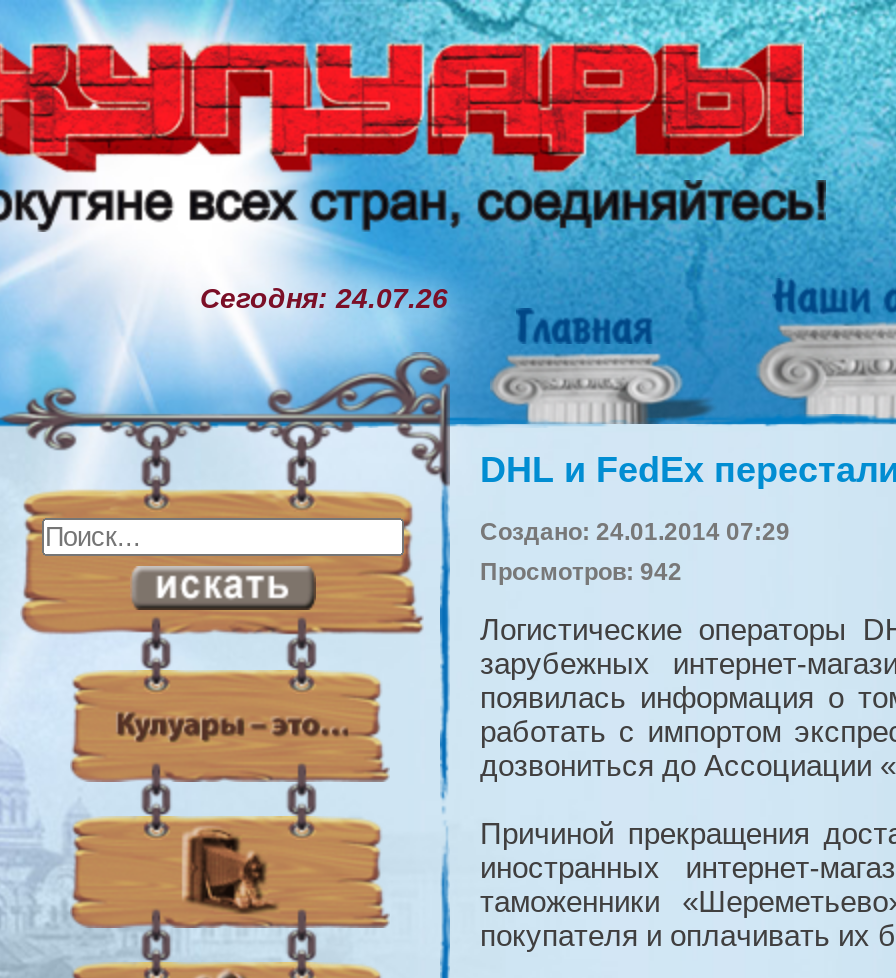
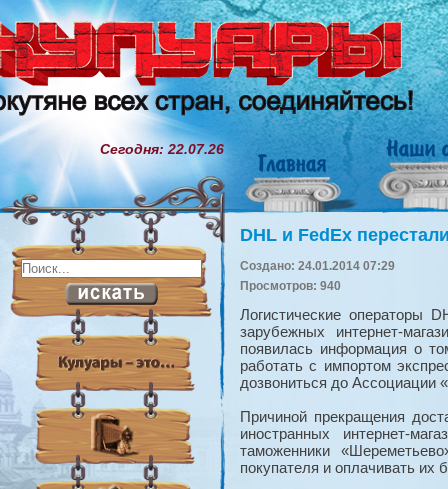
[200,282,448,314] Сегодня: 24.07.26 -> [100,141,224,157] Сегодня: 22.07.26
[480,558,682,586] Просмотров: 942 -> [240,279,341,293] Просмотров: 940

